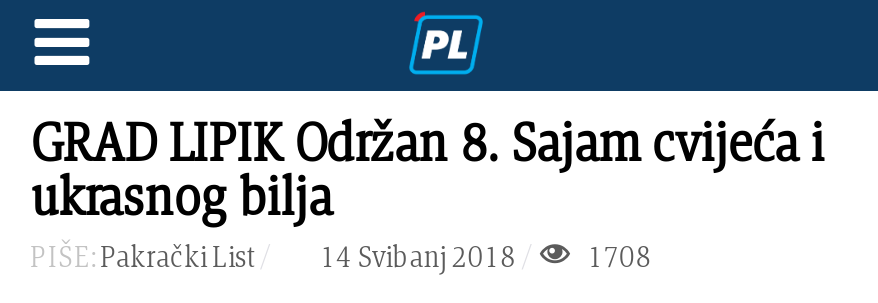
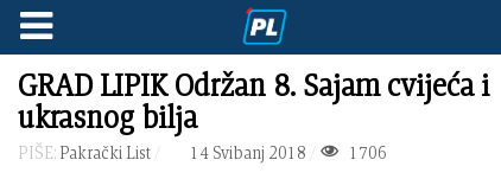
[581,237,651,275] 1708 -> [345,141,387,164] 1706

